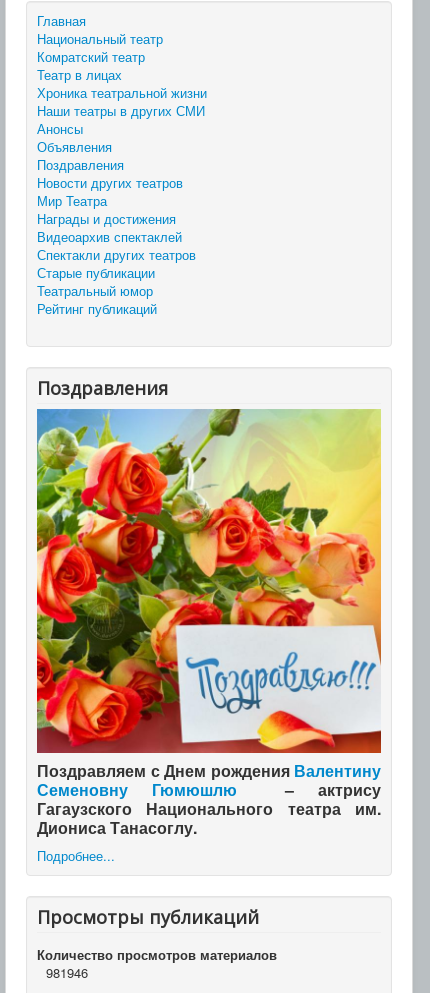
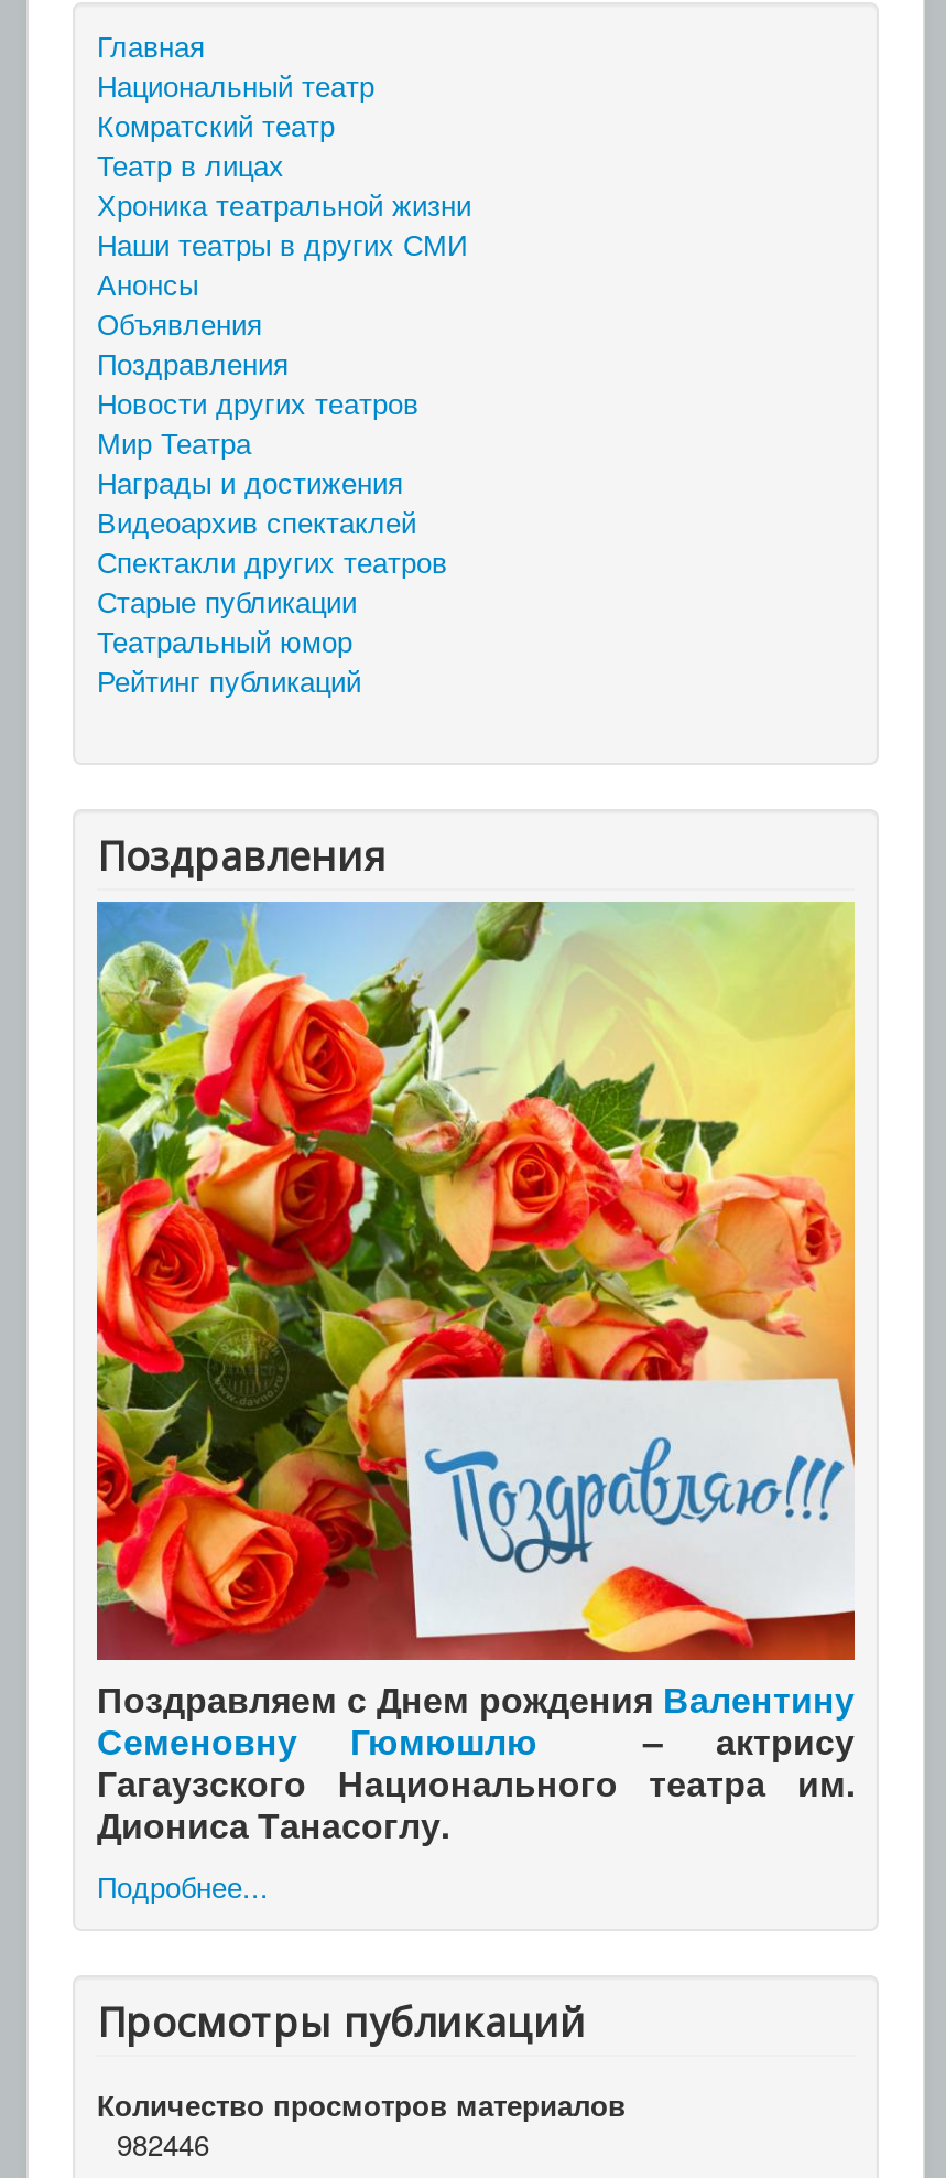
[46,963,88,982] 981946 -> [117,2122,209,2164] 982446

